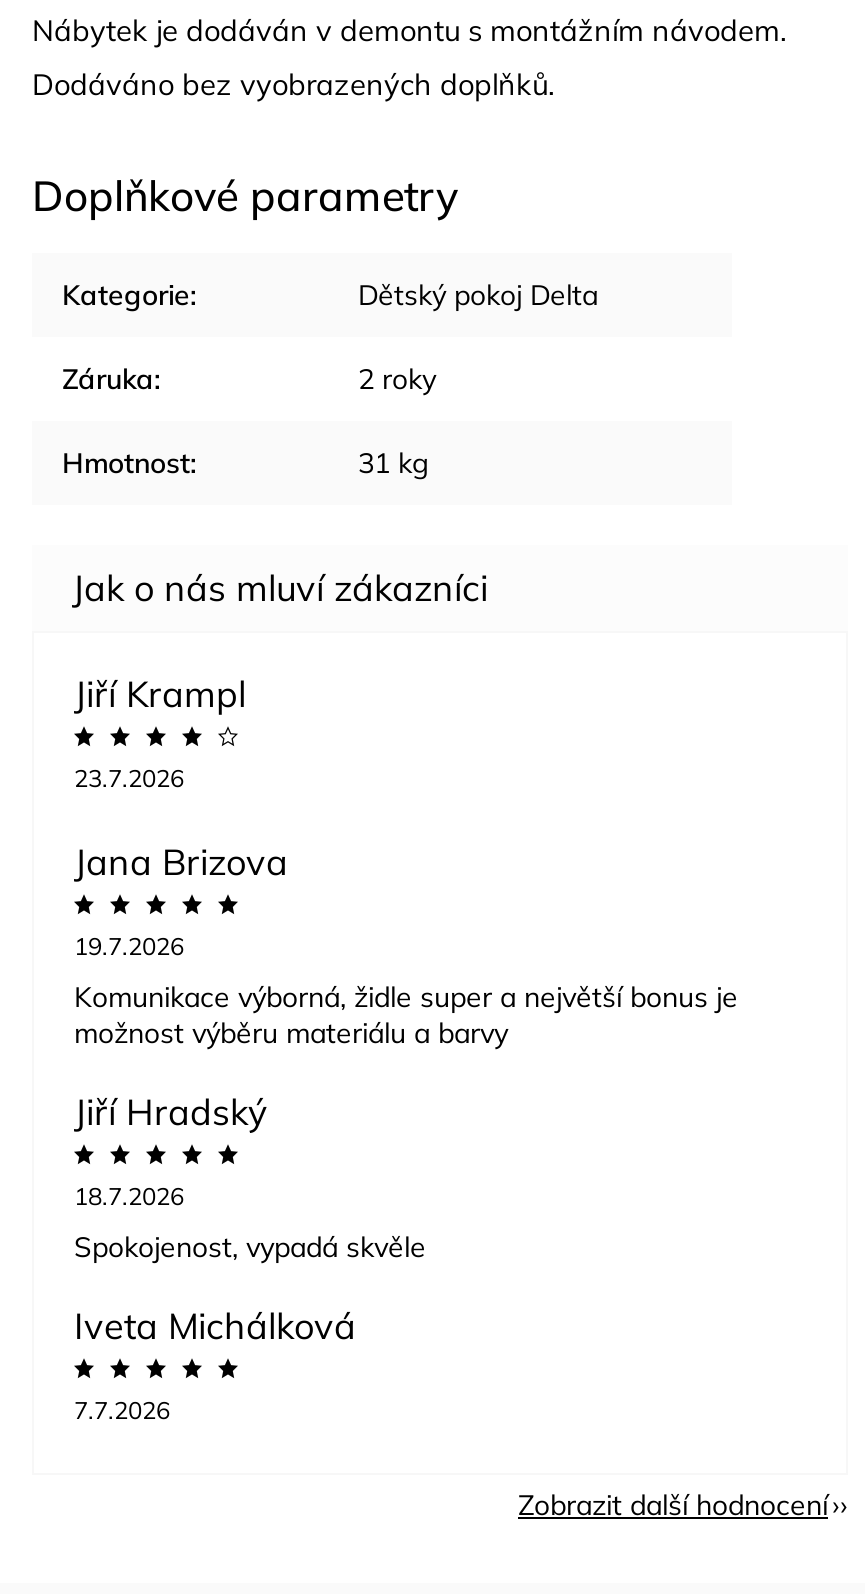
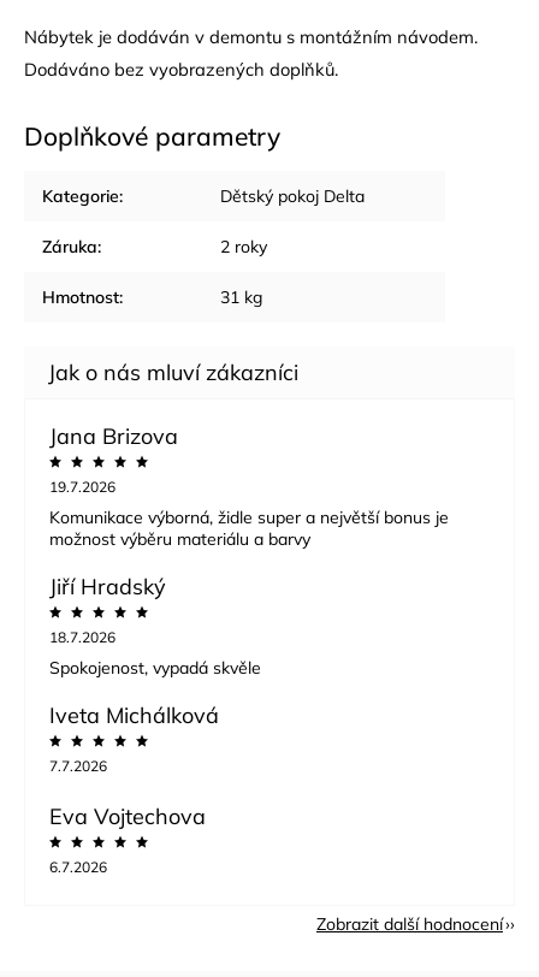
[74,670,246,792] Jiří Krampl | 23.7.2026 -> none
moved [74,838,738,1424] -> [49,422,449,774]: Jana Brizova | 19.7.2026 | Komunikace výborná, židle super a největší bonus je | ... | Iveta Michálková | 7.7.2026
none -> [49,802,206,875] Eva Vojtechova | 6.7.2026

